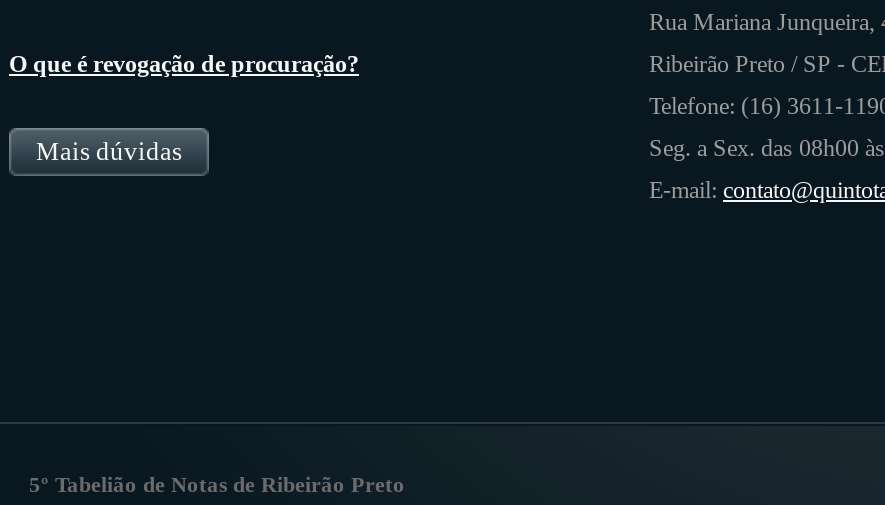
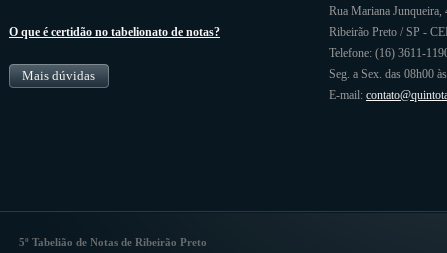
[9,50,359,78] O que é revogação de procuração? -> [9,25,220,39] O que é certidão no tabelionato de notas?

